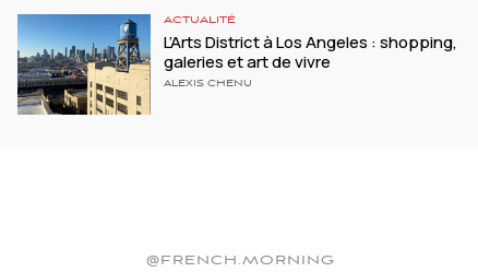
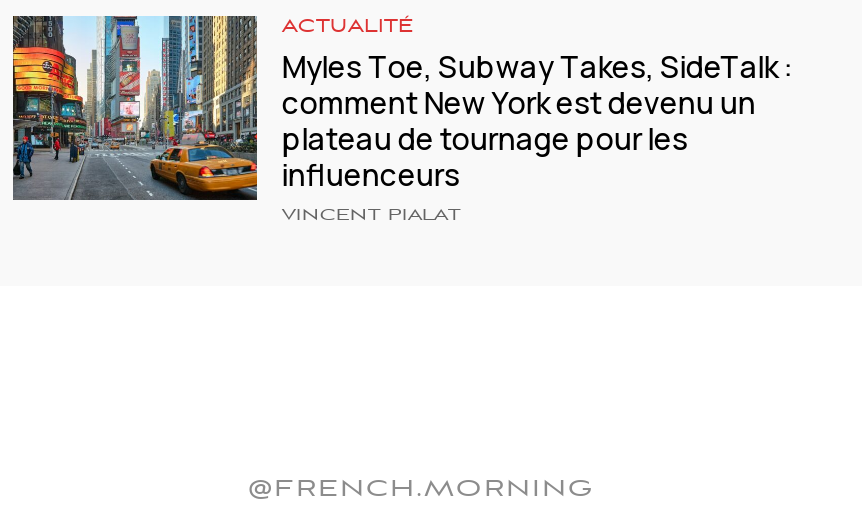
[16,13,458,116] [image] | L’Arts District à Los Angeles : shopping, | galeries et art de vivre | ALEXIS CHENU -> [11,14,794,226] [image] | Myles Toe, Subway Takes, SideTalk : | comment New York est devenu un | plateau de tournage pour les | influenceurs | VINCENT PIALAT

